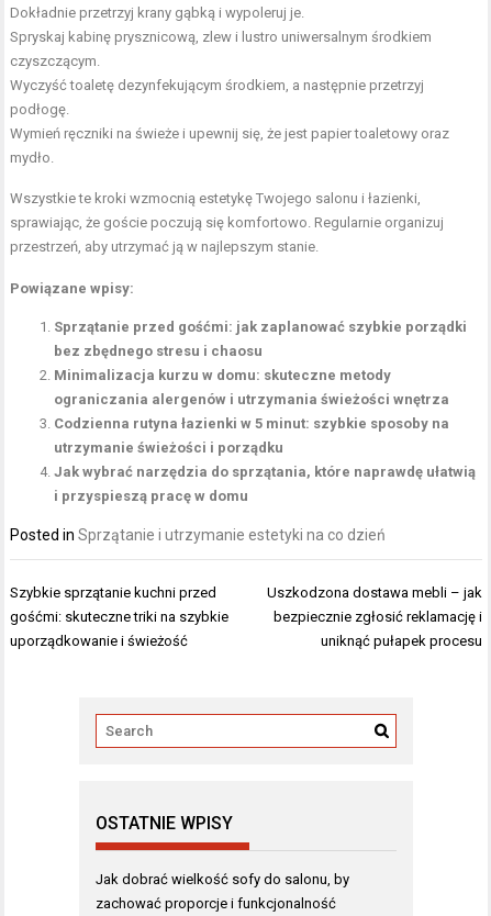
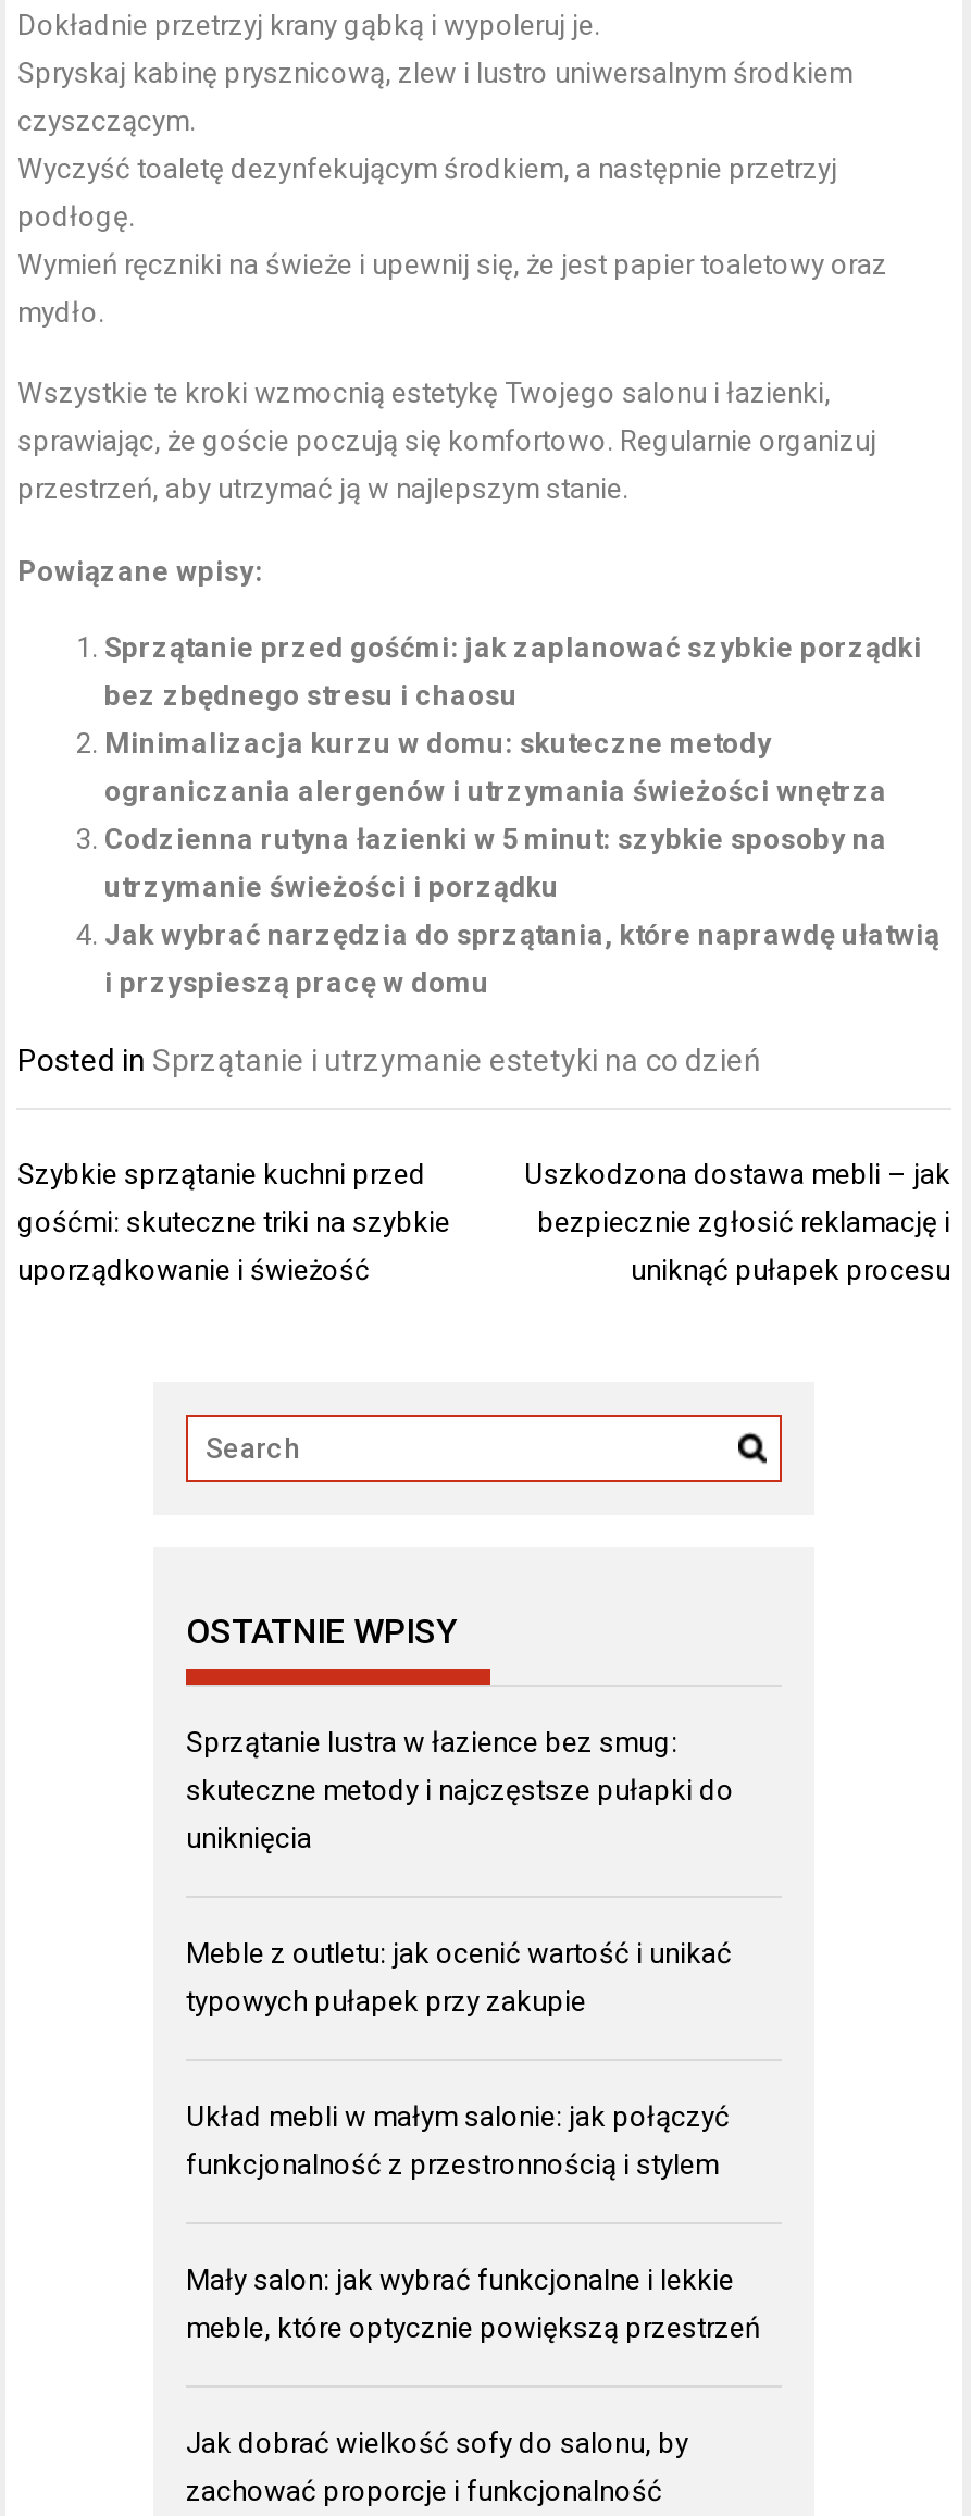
none -> [186,1725,734,1854] Sprzątanie lustra w łazience bez smug: | skuteczne metody i najczęstsze pułapki do | uniknięcia
none -> [186,1936,732,2017] Meble z outletu: jak ocenić wartość i unikać | typowych pułapek przy zakupie
none -> [186,2100,730,2180] Układ mebli w małym salonie: jak połączyć | funkcjonalność z przestronnością i stylem
none -> [186,2263,760,2343] Mały salon: jak wybrać funkcjonalne i lekkie | meble, które optycznie powiększą przestrzeń

